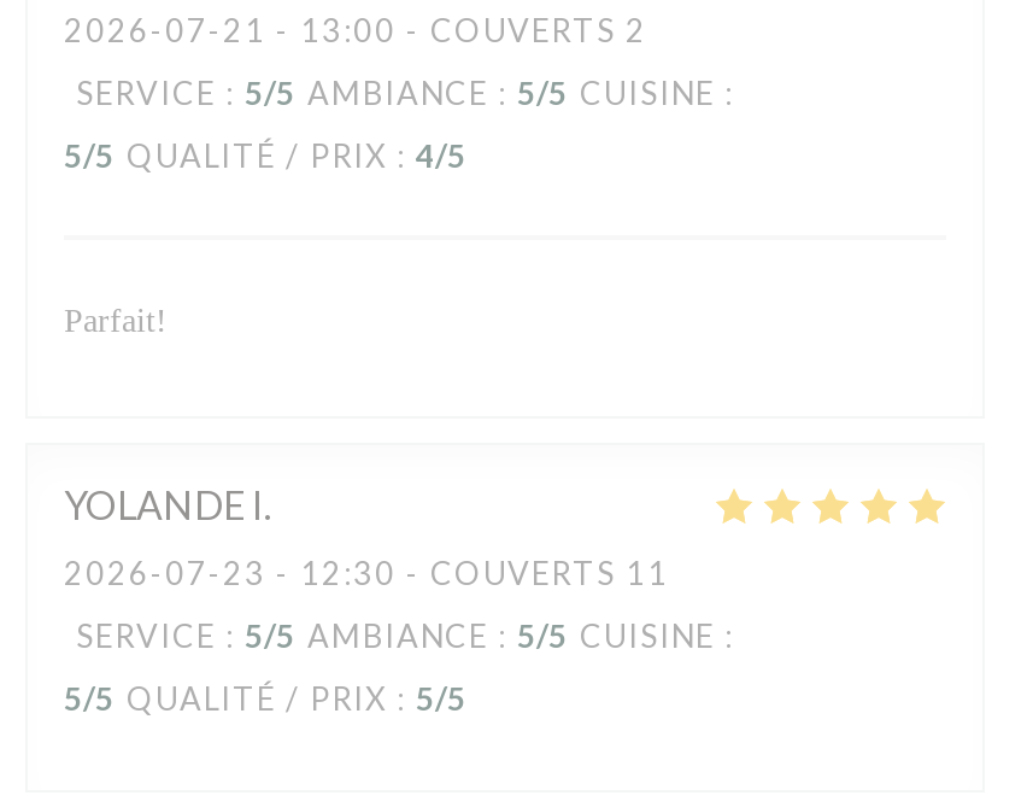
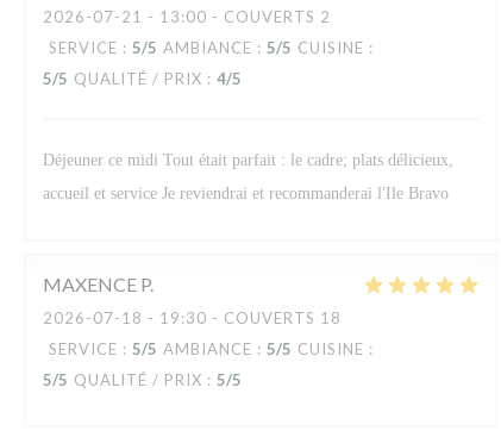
[64,304,168,340] Parfait! -> [43,152,453,203] Déjeuner ce midi Tout était parfait : le cadre; plats délicieux, | accueil et service Je reviendrai et recommanderai l'Ile Bravo
[64,482,669,593] YOLANDE I | 2026-07-23 - 12:30 - COUVERTS 11 -> [43,273,342,328] MAXENCE P | 2026-07-18 - 19:30 - COUVERTS 18

